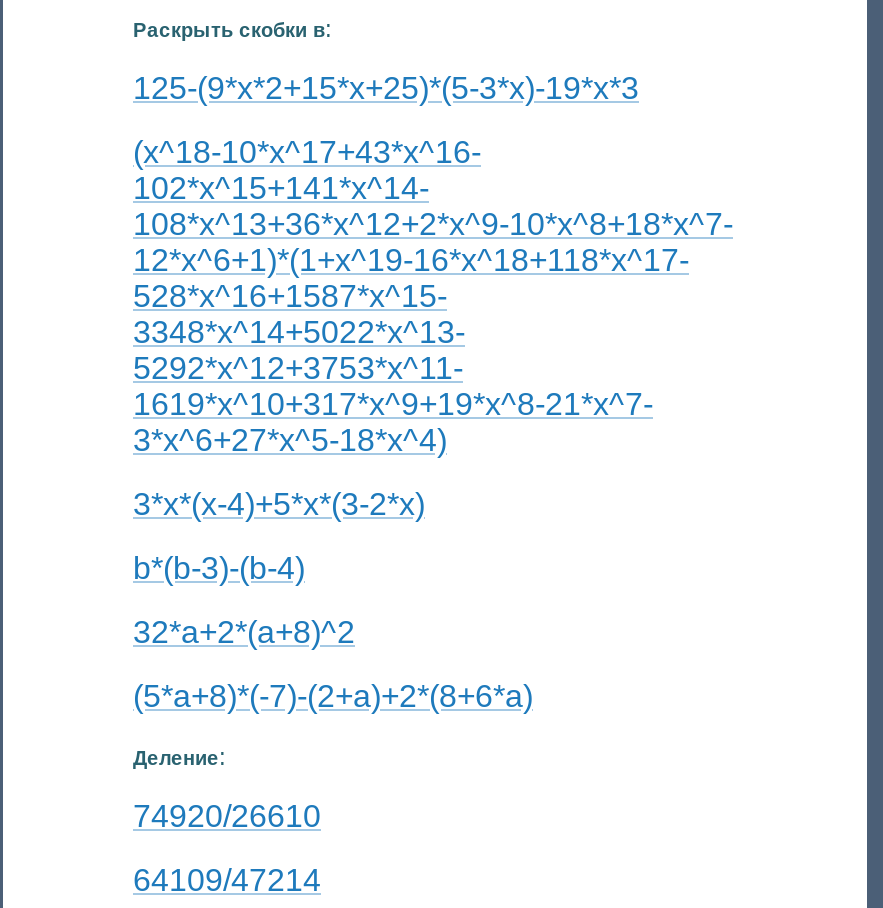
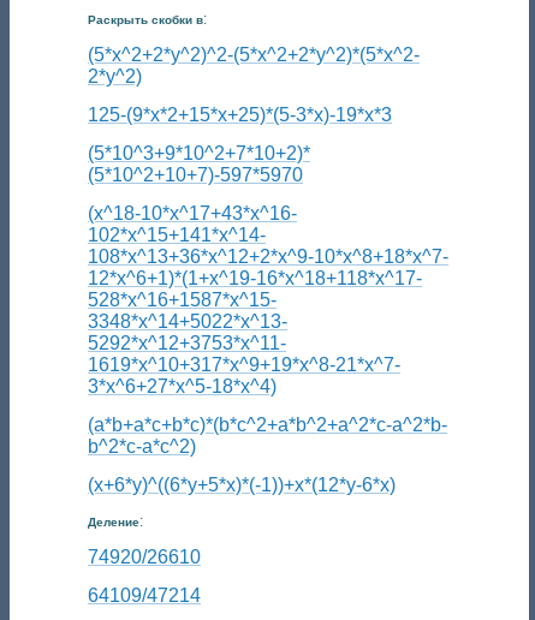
none -> [88,44,420,87] (5*x^2+2*y^2)^2-(5*x^2+2*y^2)*(5*x^2- | 2*y^2)
none -> [88,143,310,185] (5*10^3+9*10^2+7*10+2)* | (5*10^2+10+7)-597*5970
moved [133,135,733,457] -> [88,203,448,397]: (x^18-10*x^17+43*x^16- | 102*x^15+141*x^14- | 108*x^13+36*x^12+2*x^9-10*x^8+18*x^7- | ... | 1619*x^10+317*x^9+19*x^8-21*x^7- | 3*x^6+27*x^5-18*x^4)
[133,487,533,713] 3*x*(x-4)+5*x*(3-2*x) | b*(b-3)-(b-4) | 32*a+2*(a+8)^2 | (5*a+8)*(-7)-(2+a)+2*(8+6*a) -> [88,415,447,495] (a*b+a*c+b*c)*(b*c^2+a*b^2+a^2*c-a^2*b- | b^2*c-a*c^2) | (x+6*y)^((6*y+5*x)*(-1))+x*(12*y-6*x)

